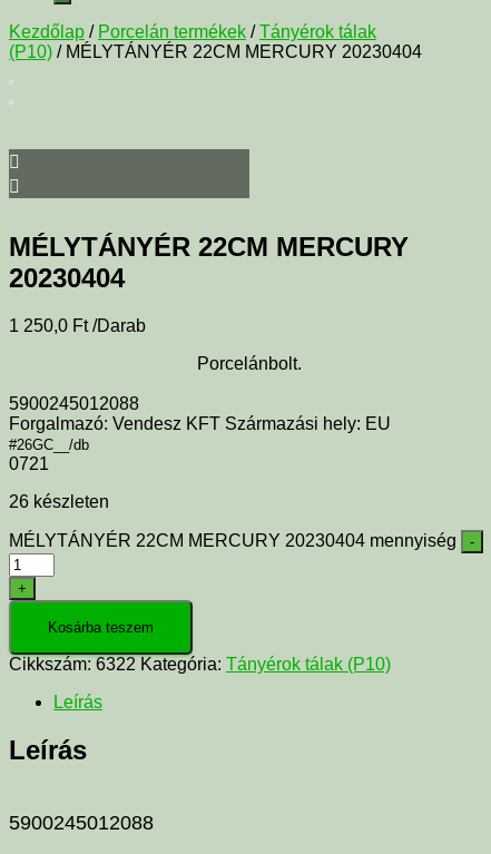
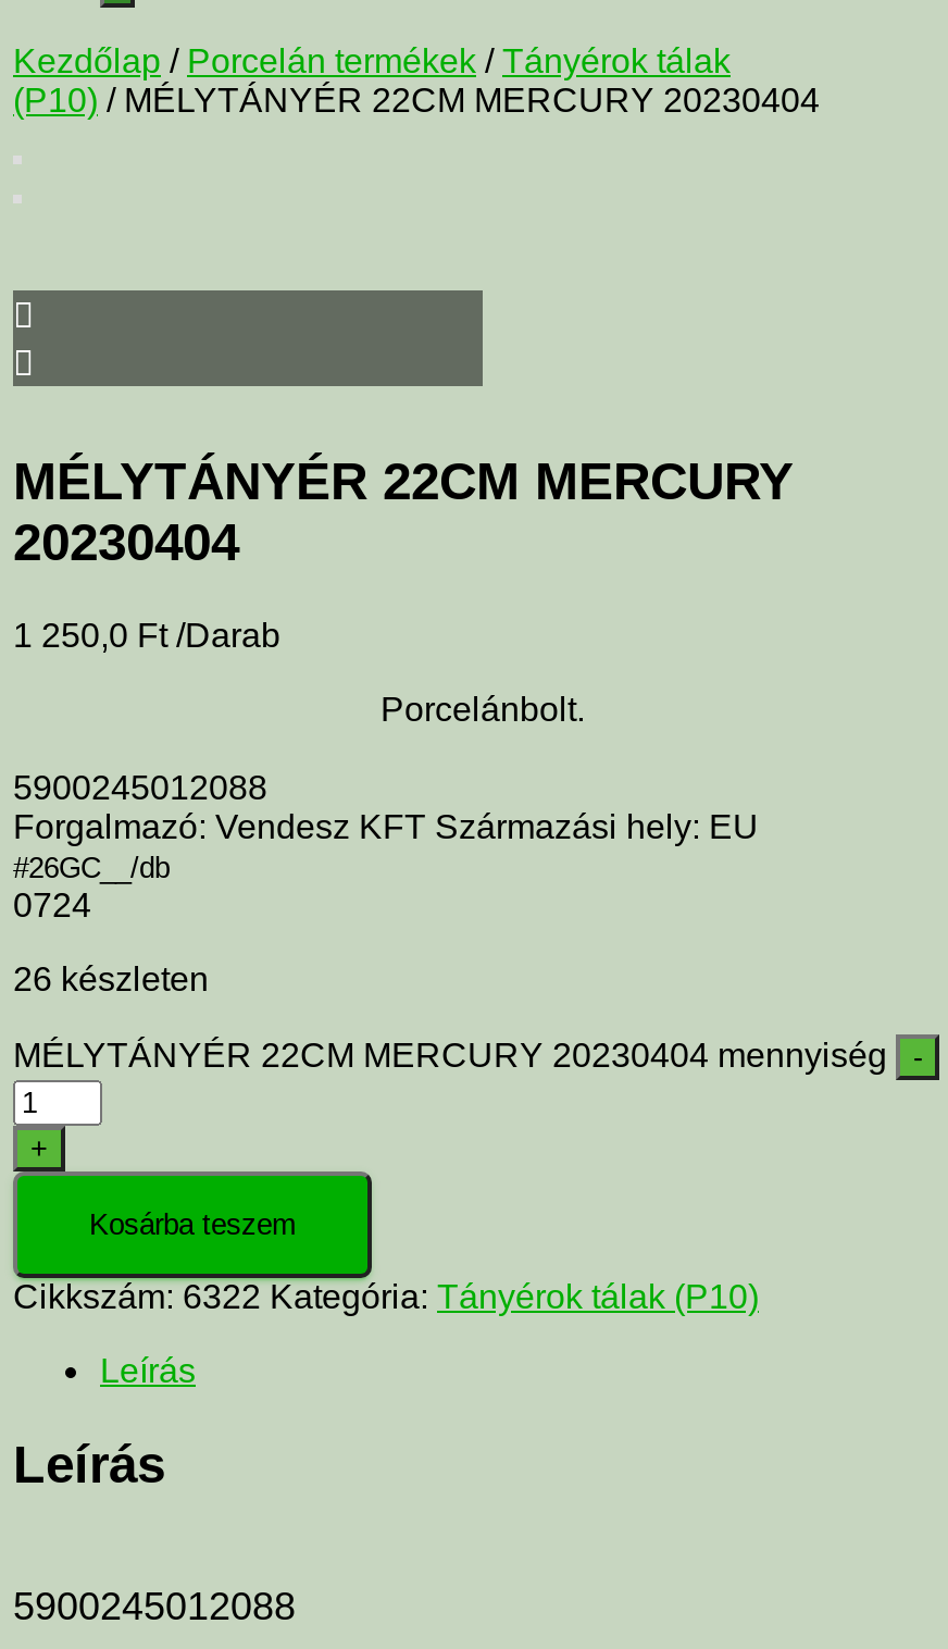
[9,454,49,473] 0721 -> [13,886,91,923] 0724

